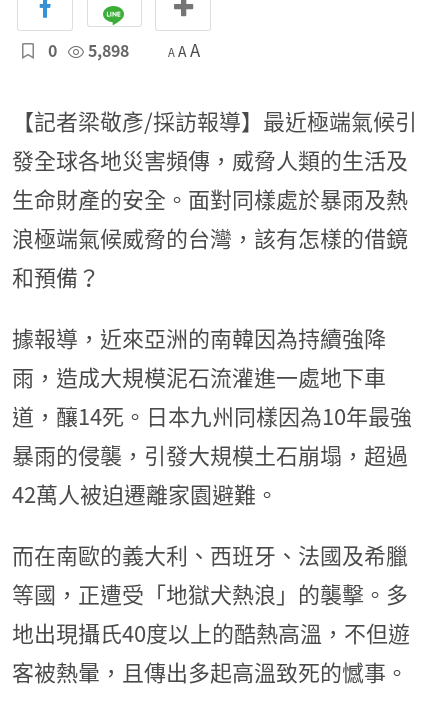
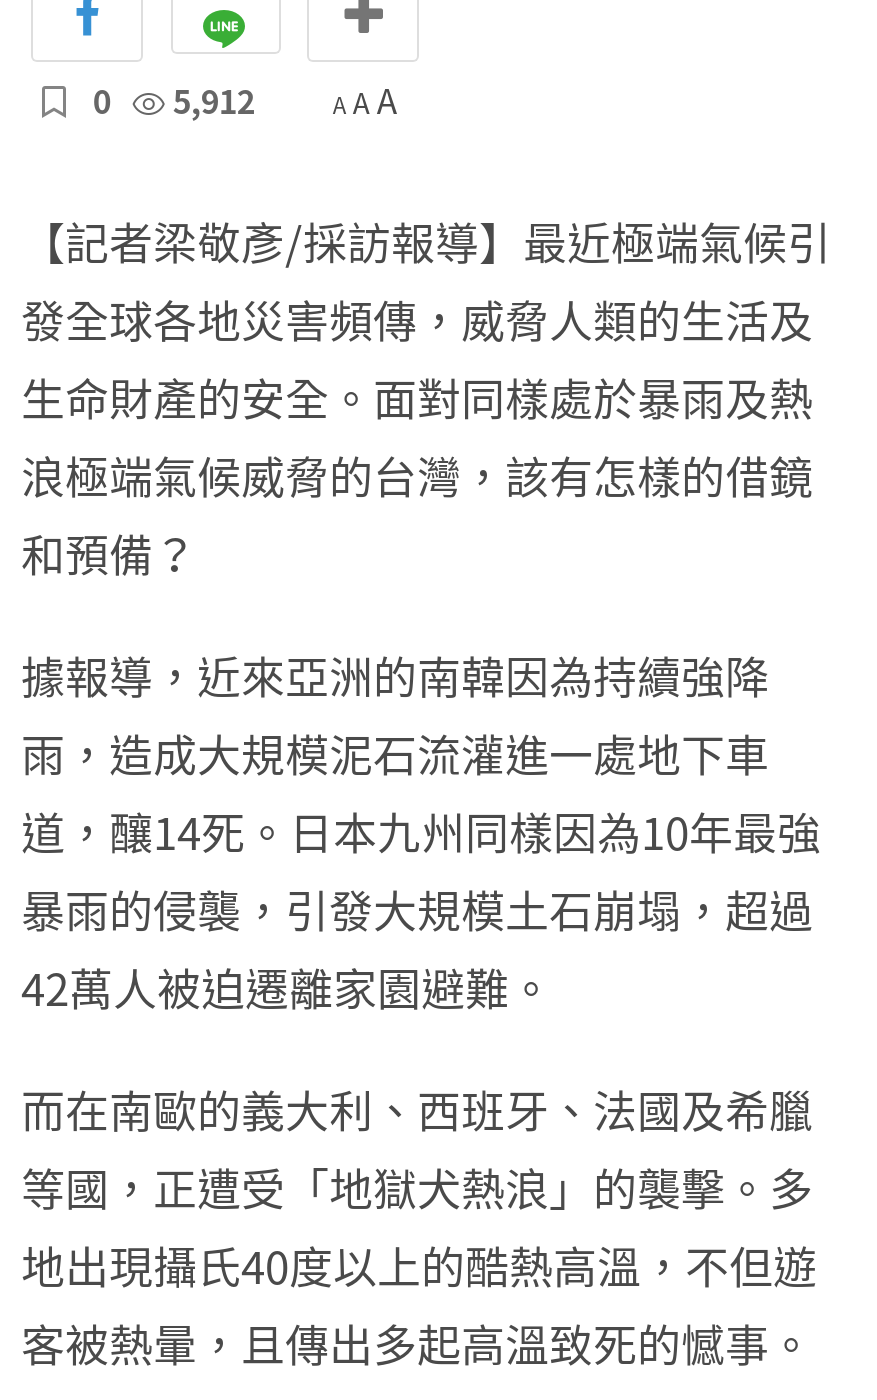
[44,38,200,62] 0 5,898 A A A -> [85,75,397,123] 0 5,912 A A A

